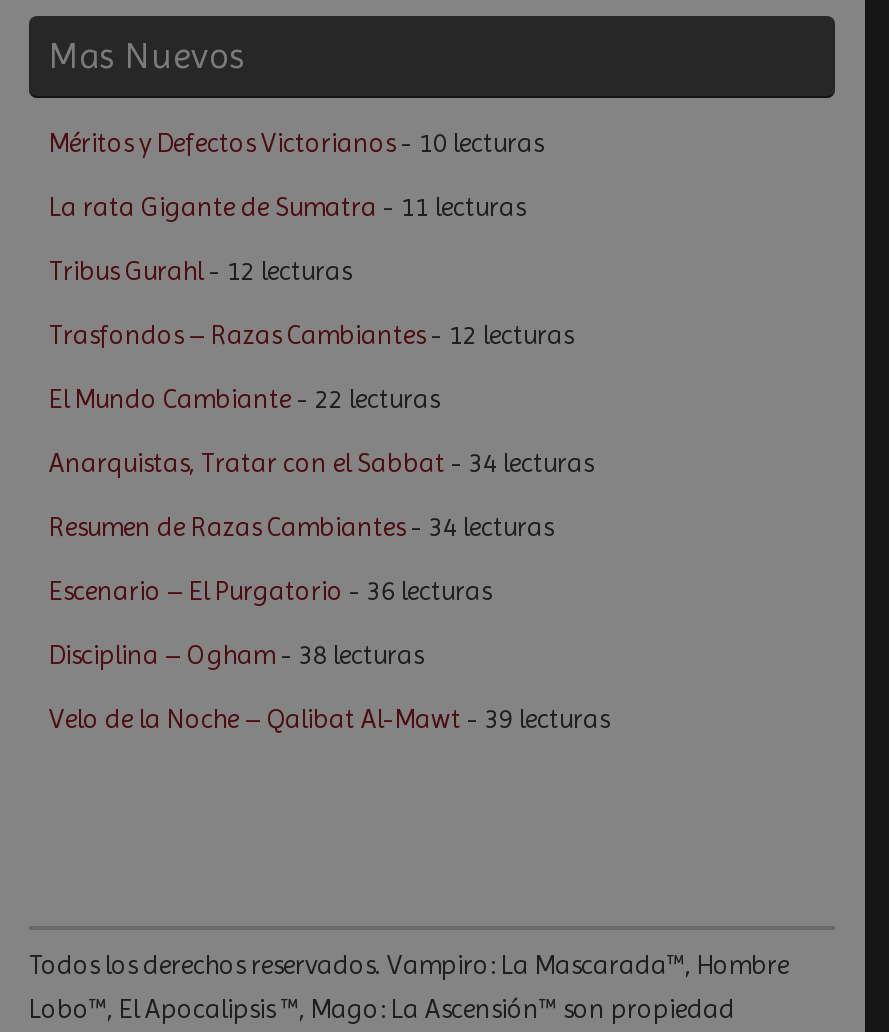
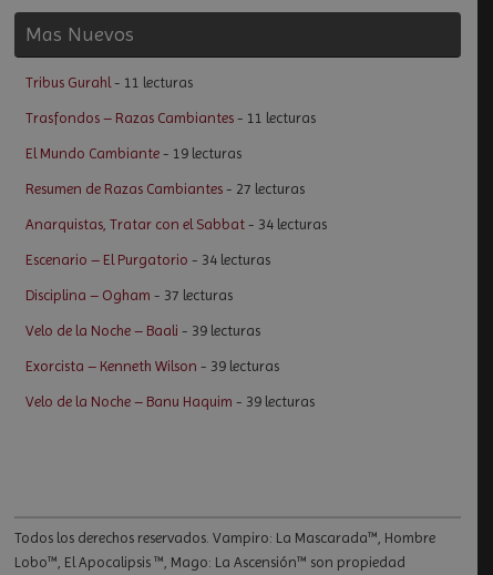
[49,129,573,415] Méritos y Defectos Victorianos - 10 lecturas | La rata Gigante de Sumatra - 11 lecturas | Tribus Gurahl - 12 lecturas | Trasfondos – Razas Cambiantes - 12 lecturas | El Mundo Cambiante - 22 lecturas -> [25,75,316,198] Tribus Gurahl - 11 lecturas | Trasfondos – Razas Cambiantes - 11 lecturas | El Mundo Cambiante - 19 lecturas | Resumen de Razas Cambiantes - 27 lecturas
moved [49,449,593,479] -> [25,216,327,233]: Anarquistas, Tratar con el Sabbat - 34 lecturas
[49,513,609,735] Resumen de Razas Cambiantes - 34 lecturas | Escenario – El Purgatorio - 36 lecturas | Disciplina – Ogham - 38 lecturas | Velo de la Noche – Qalibat Al-Mawt - 39 lecturas -> [25,252,315,410] Escenario – El Purgatorio - 34 lecturas | Disciplina – Ogham - 37 lecturas | Velo de la Noche – Baali - 39 lecturas | Exorcista – Kenneth Wilson - 39 lecturas | Velo de la Noche – Banu Haquim - 39 lecturas

